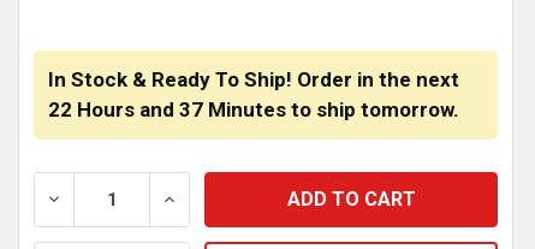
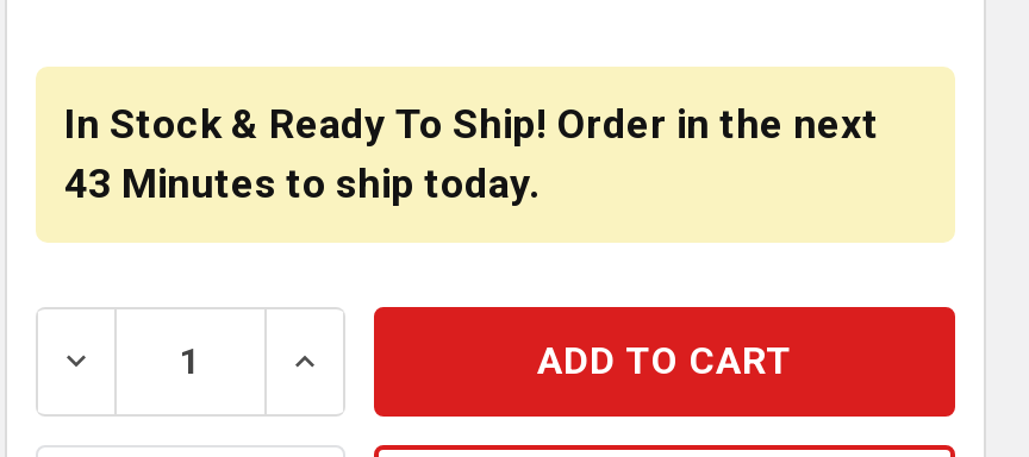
[48,97,459,121] 22 Hours and 37 Minutes to ship tomorrow. -> [64,159,541,207] 43 Minutes to ship today.

